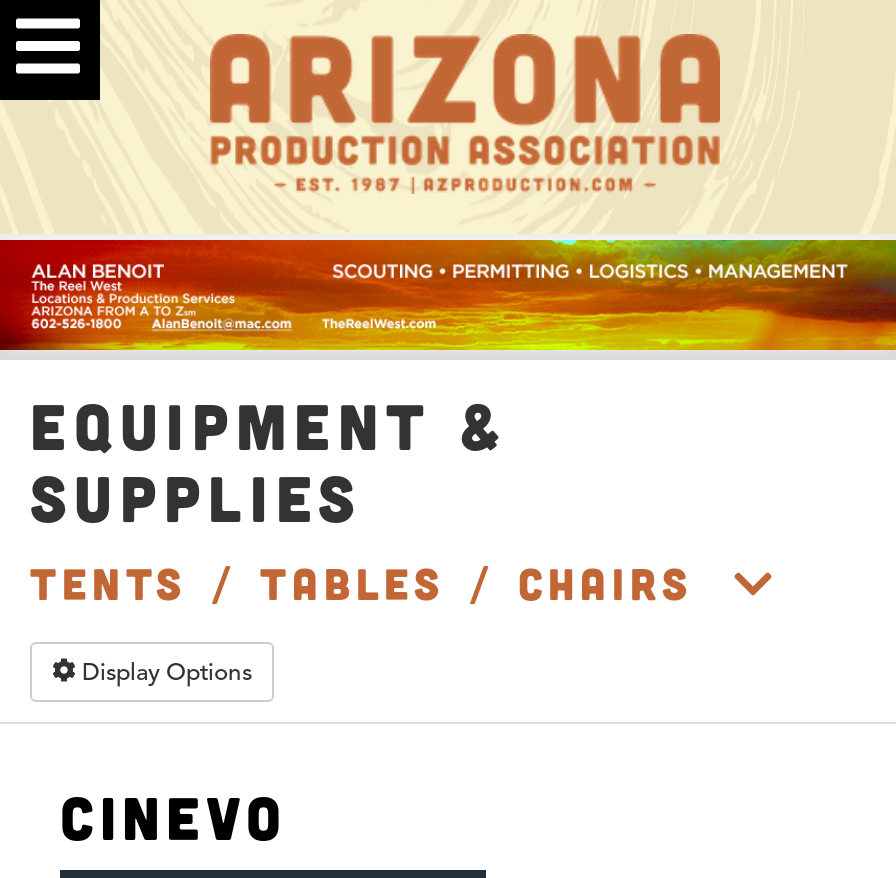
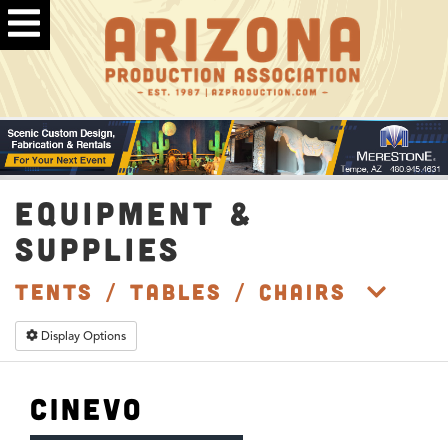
[6,238,890,352] [image] -> [3,119,445,176] [image]

